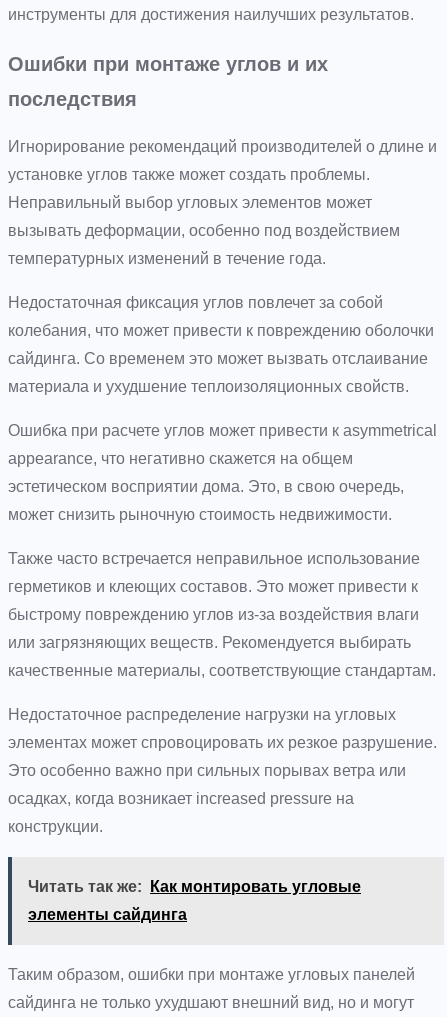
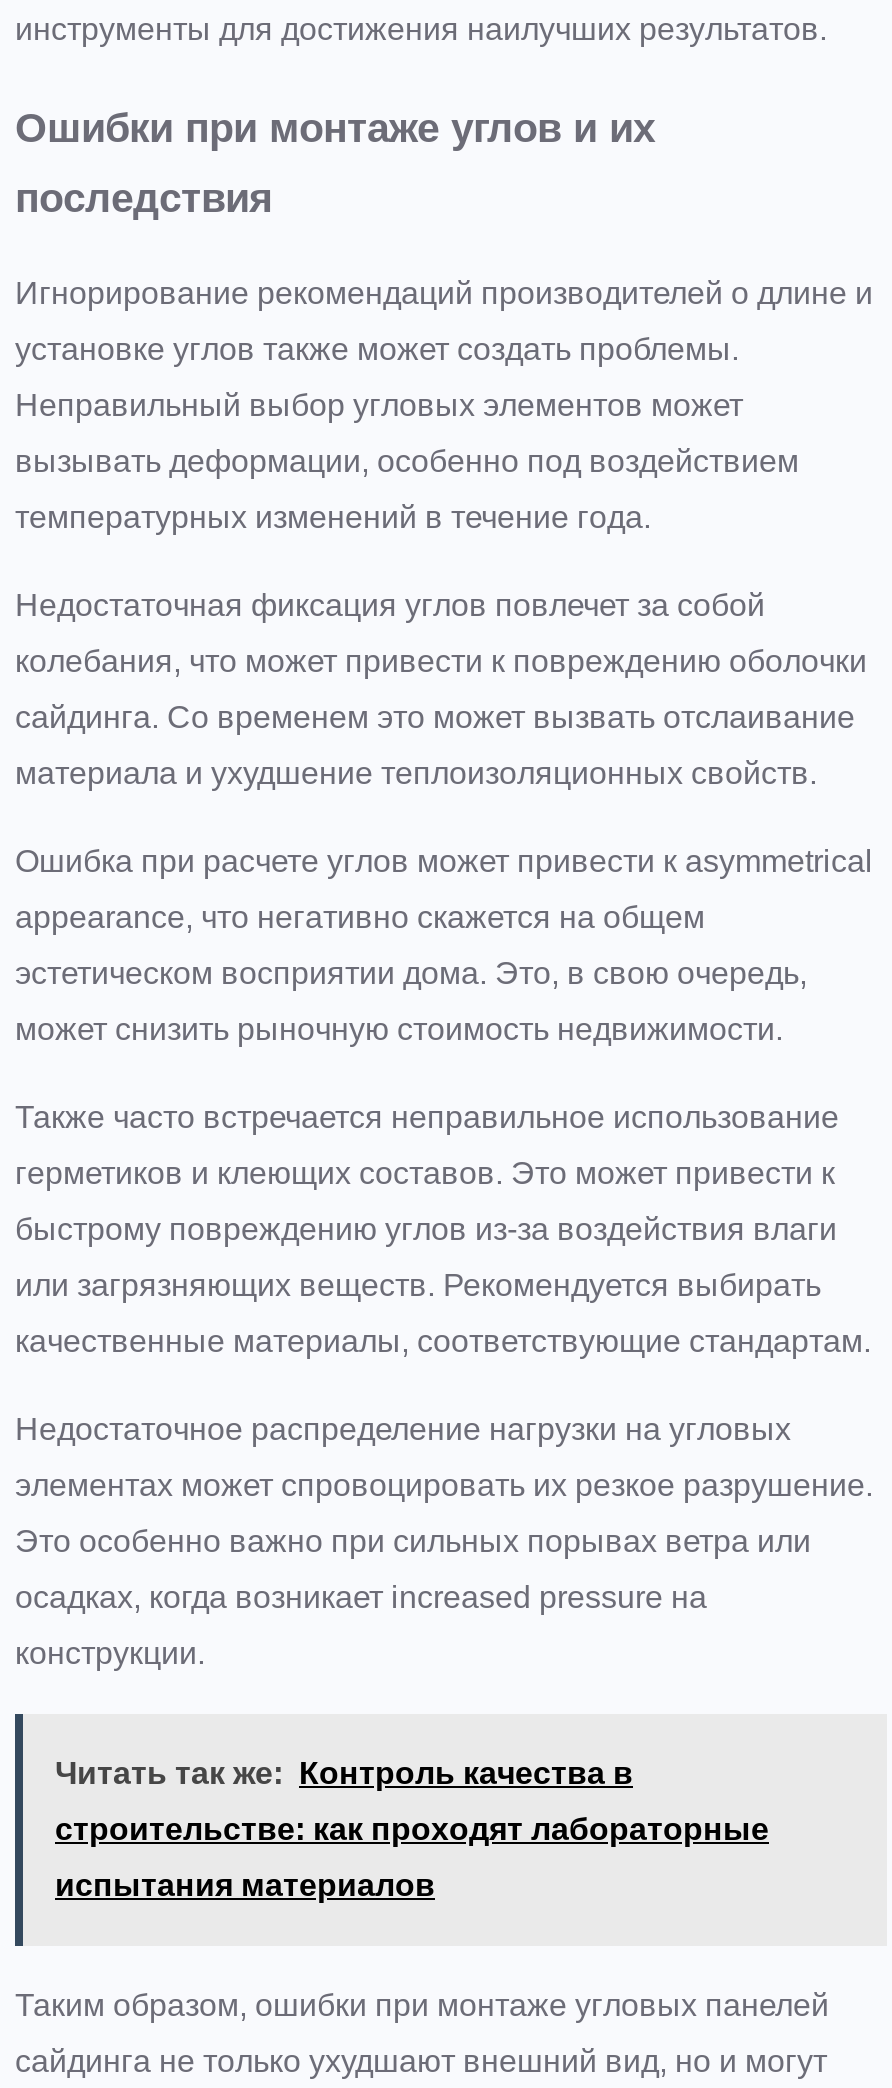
[28,878,361,923] Читать так же: Как монтировать угловые | элементы сайдинга -> [55,1755,769,1901] Читать так же: Контроль качества в | строительстве: как проходят лабораторные | испытания материалов

